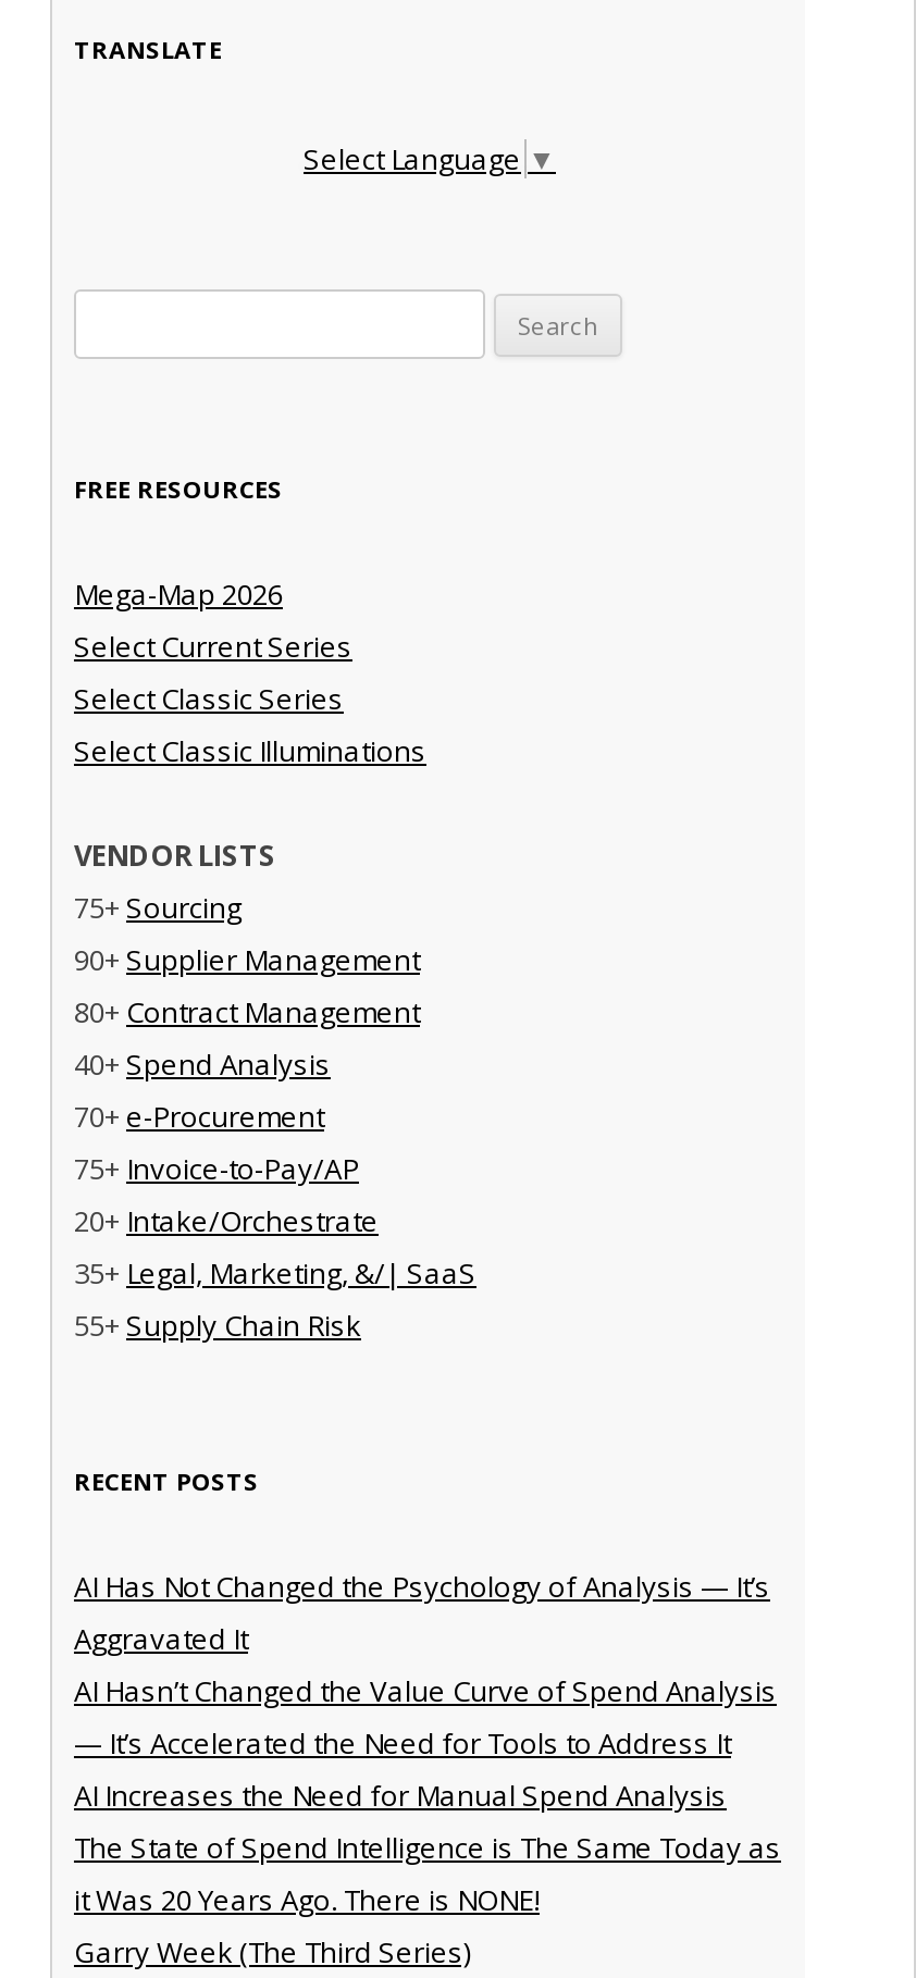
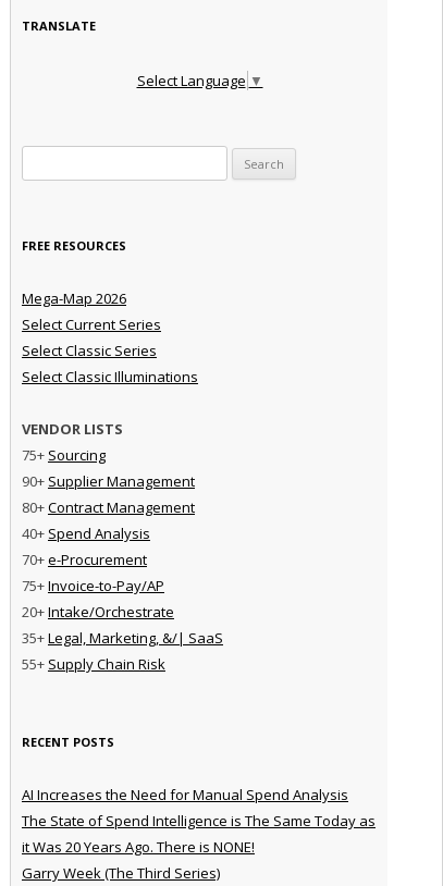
[74,1566,777,1762] AI Has Not Changed the Psychology of Analysis — It’s | Aggravated It | AI Hasn’t Changed the Value Curve of Spend Analysis | — It’s Accelerated the Need for Tools to Address It -> none

